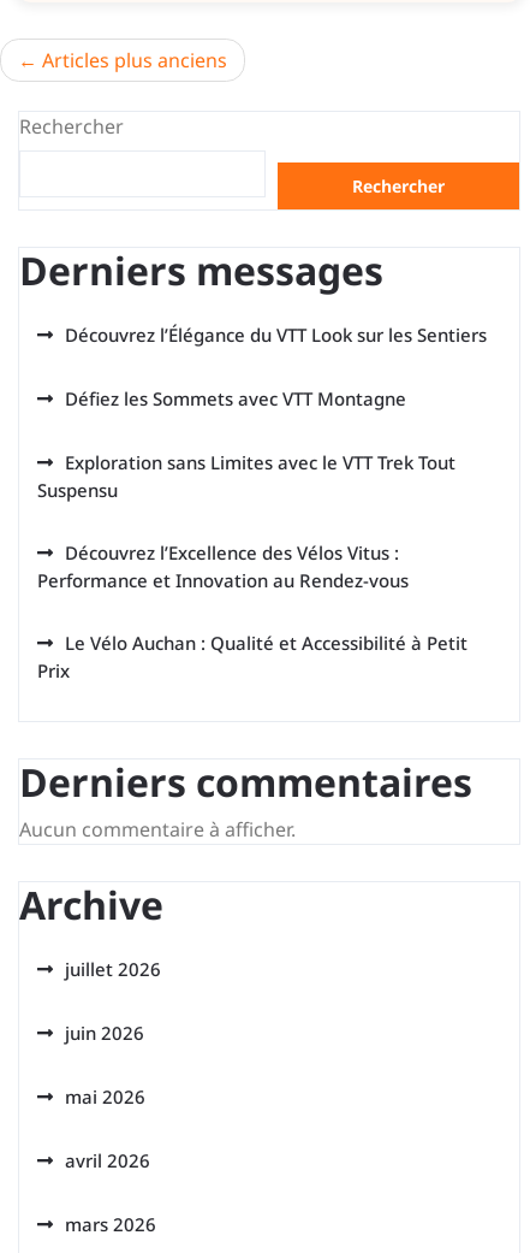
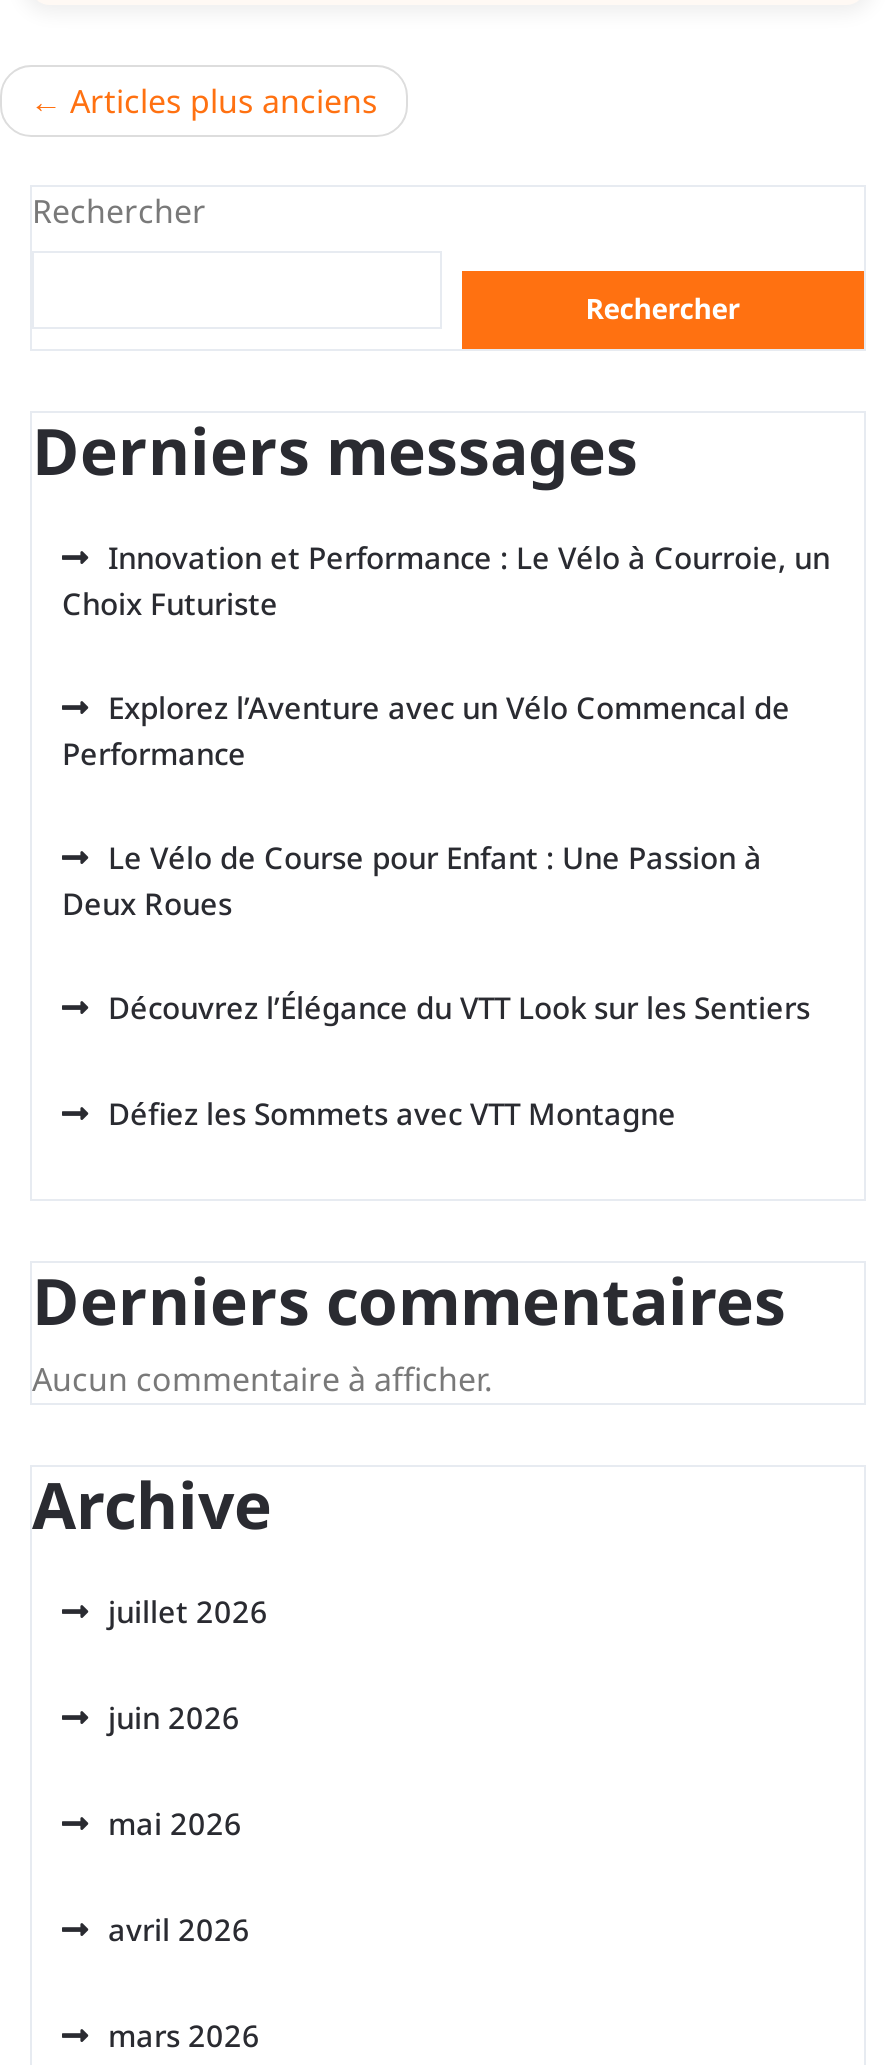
none -> [62,536,830,922] Innovation et Performance : Le Vélo à Courroie, un | Choix Futuriste | Explorez l’Aventure avec un Vélo Commencal de | Performance | Le Vélo de Course pour Enfant : Une Passion à | Deux Roues
moved [65,323,487,411] -> [108,986,810,1132]: Découvrez l’Élégance du VTT Look sur les Sentiers | Défiez les Sommets avec VTT Montagne
[37,450,468,683] Exploration sans Limites avec le VTT Trek Tout | Suspensu | Découvrez l’Excellence des Vélos Vitus : | Performance et Innovation au Rendez-vous | Le Vélo Auchan : Qualité et Accessibilité à Petit | Prix -> none

